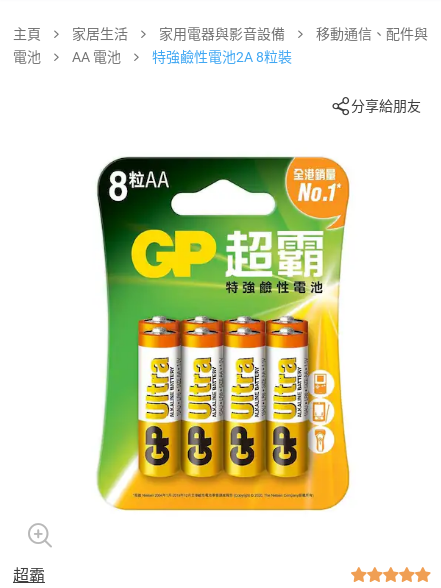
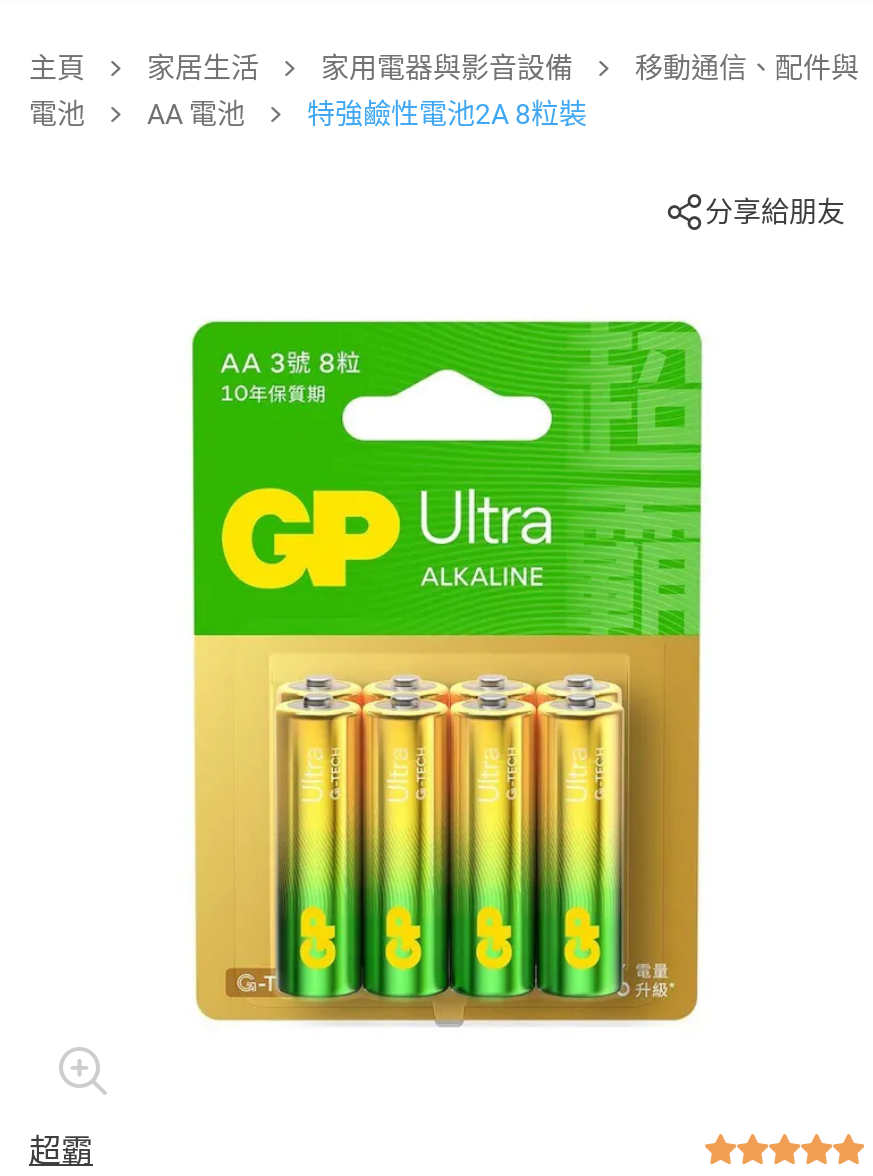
[94,156,350,513] [image] -> [189,314,703,1028] [image]

